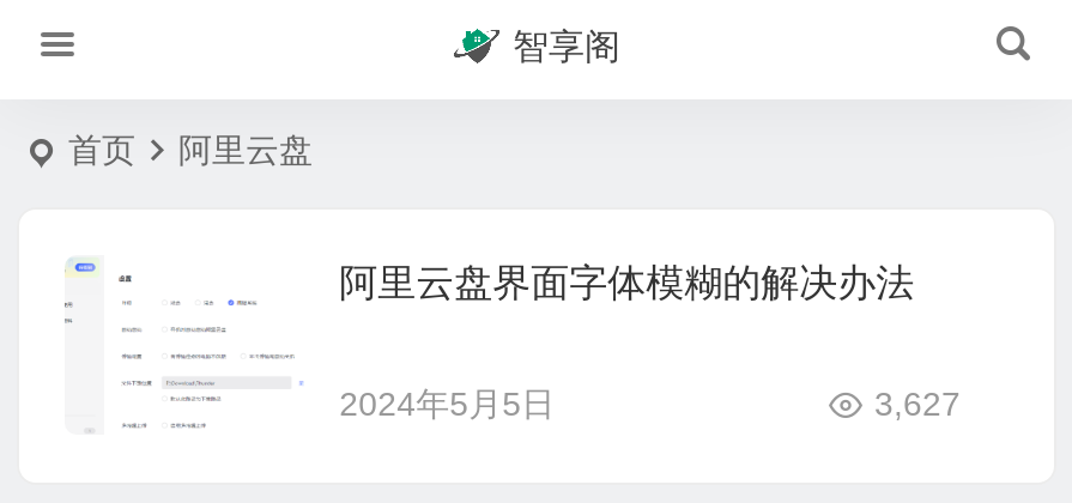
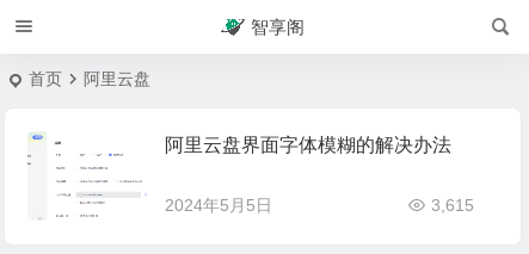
[874,384,961,423] 3,627 -> [431,196,474,215] 3,615

